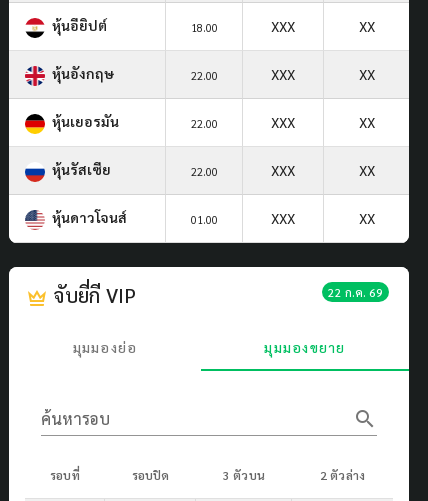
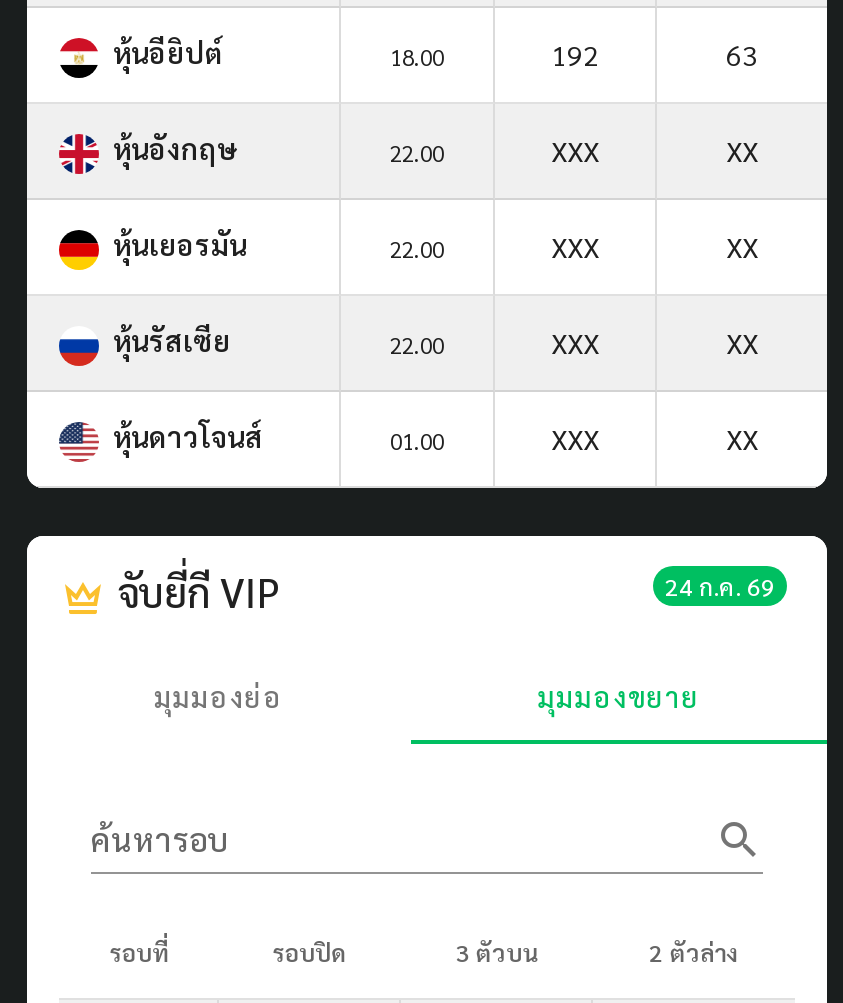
[271,17,374,35] XXX | XX -> [551,36,758,72] 192 | 63
[328,284,383,300] 22 ก.ค. 69 -> [665,570,775,602] 24 ก.ค. 69

